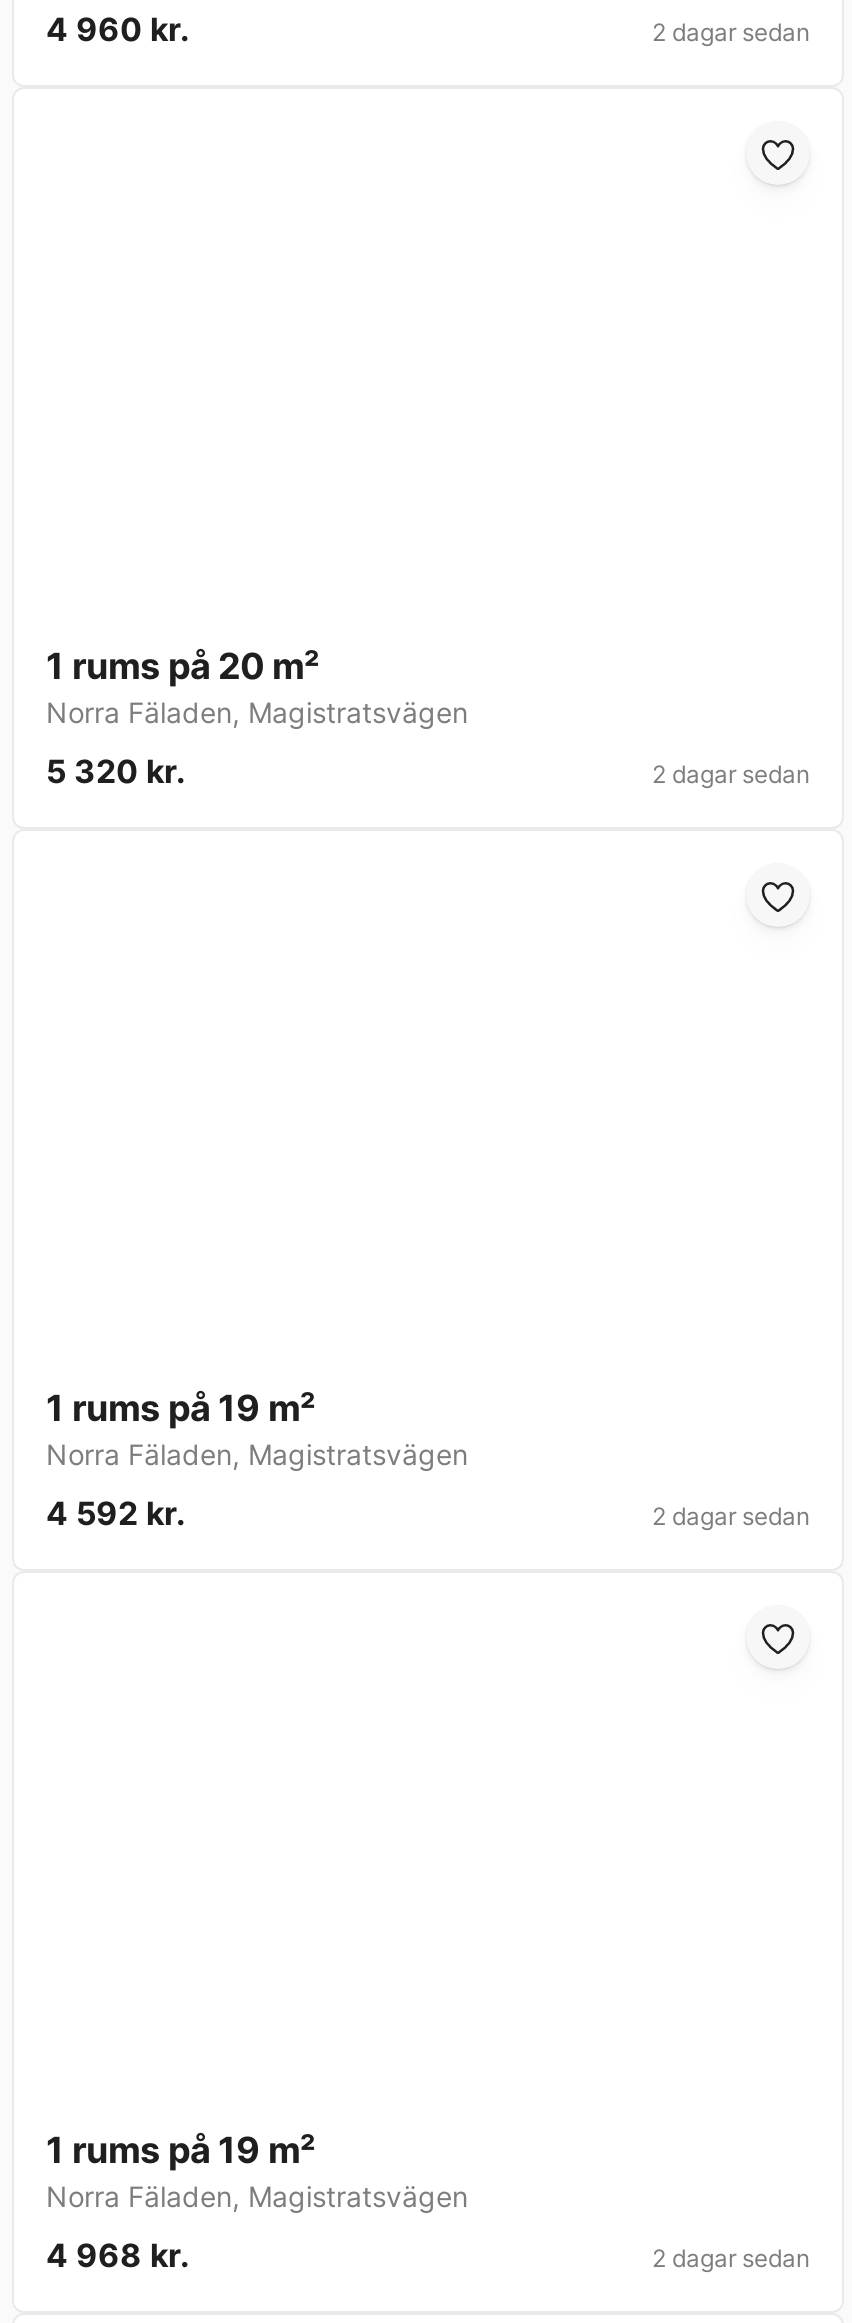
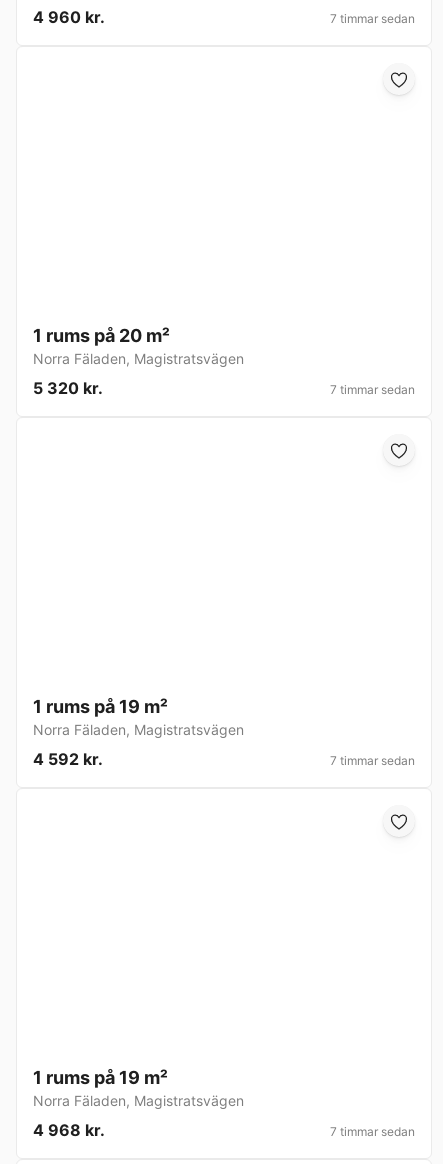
[652,18,810,48] 2 dagar sedan -> [330,11,415,26] 7 timmar sedan
[652,760,810,790] 2 dagar sedan -> [330,382,415,397] 7 timmar sedan
[652,1502,810,1532] 2 dagar sedan -> [330,753,415,768] 7 timmar sedan
[652,2244,810,2274] 2 dagar sedan -> [330,1124,415,1139] 7 timmar sedan

